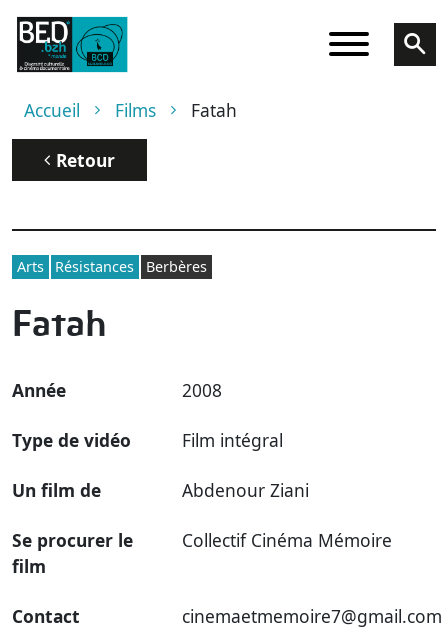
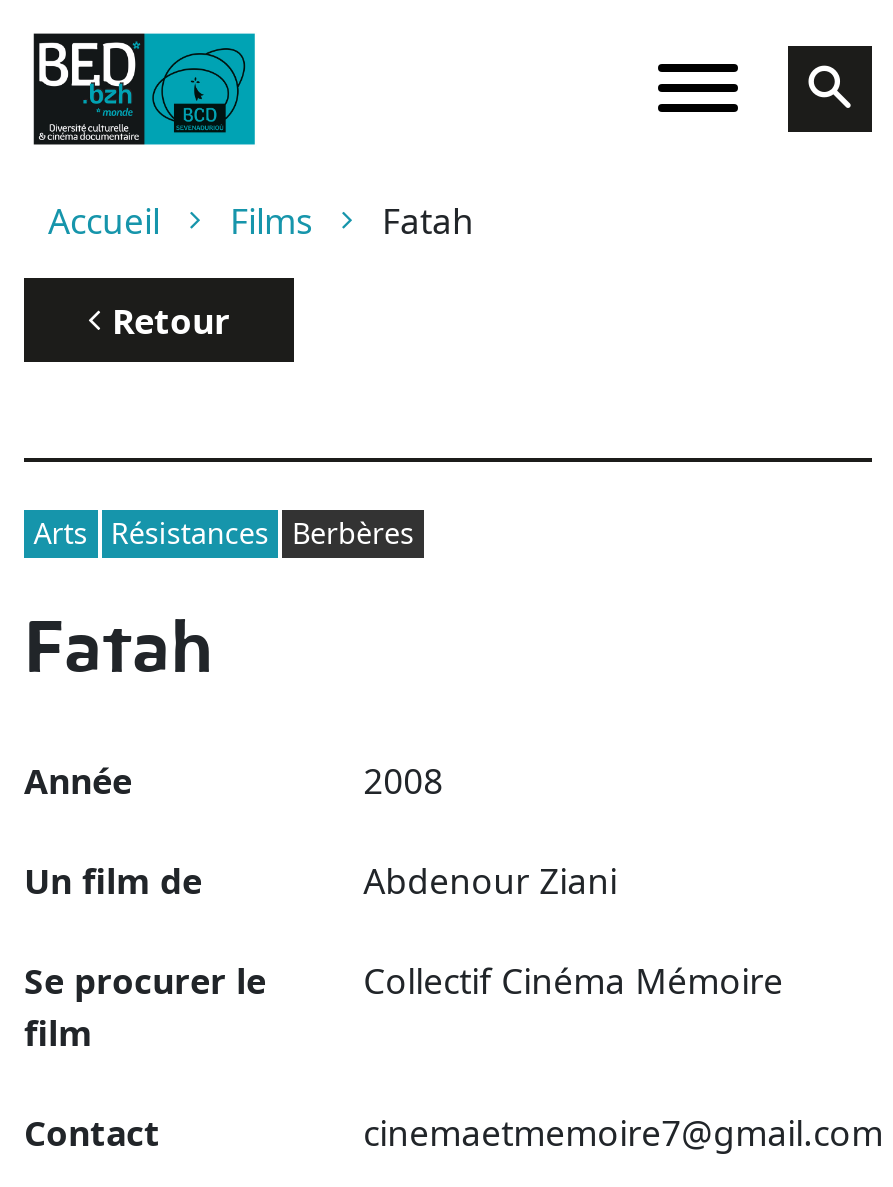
[12,428,283,452] Type de vidéo | Film intégral -> none

